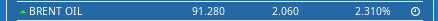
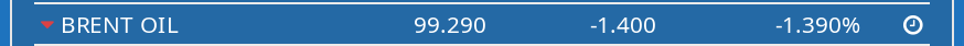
[192,4,225,18] 91.280 -> [414,9,486,39] 99.290
[272,4,299,18] 2.060 -> [590,9,656,39] -1.400
[355,4,391,18] 2.310% -> [775,9,861,39] -1.390%

